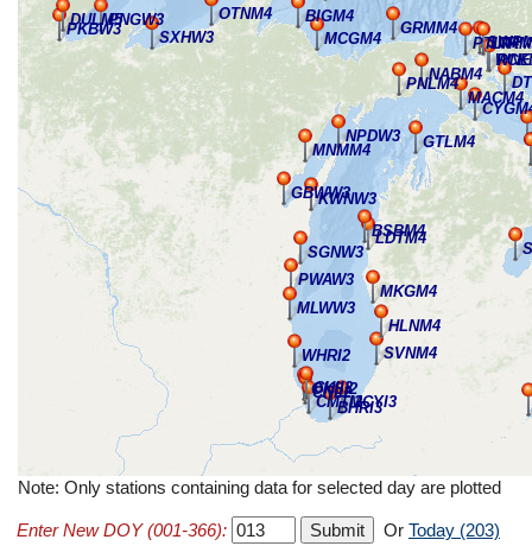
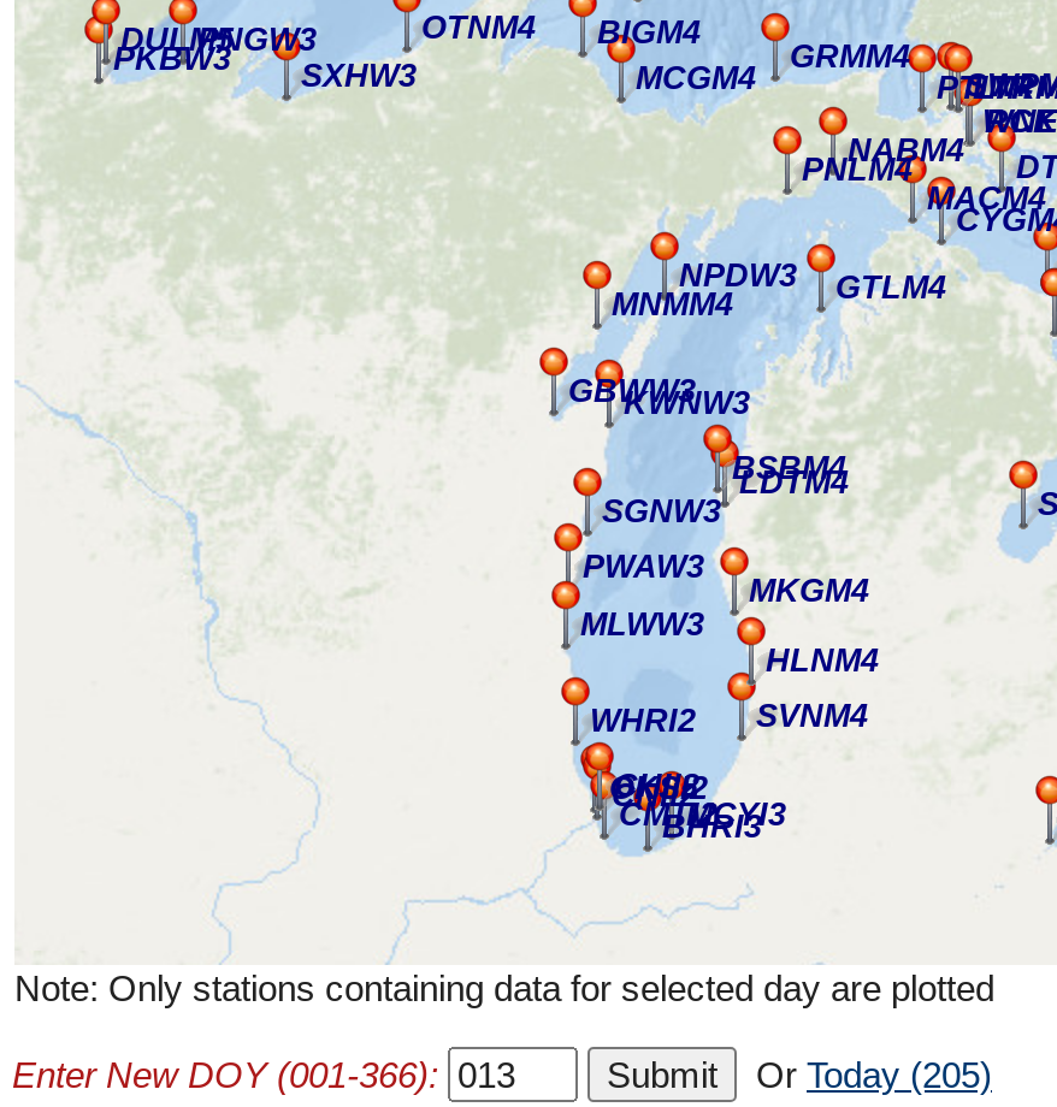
[374,520,500,540] Or Today (203) -> [737,1054,992,1095] Or Today (205)

